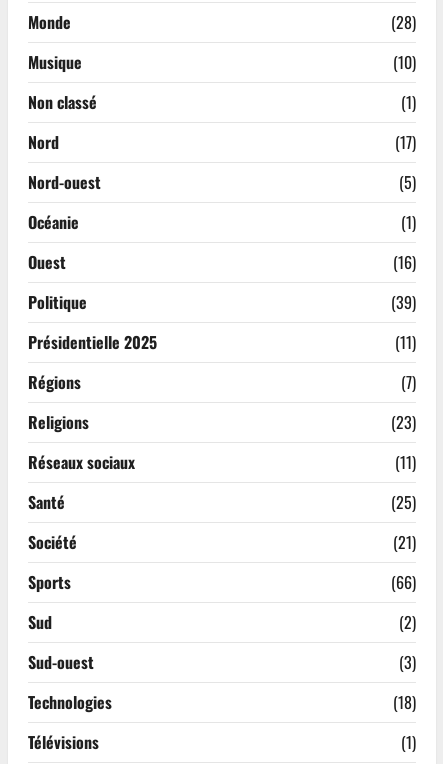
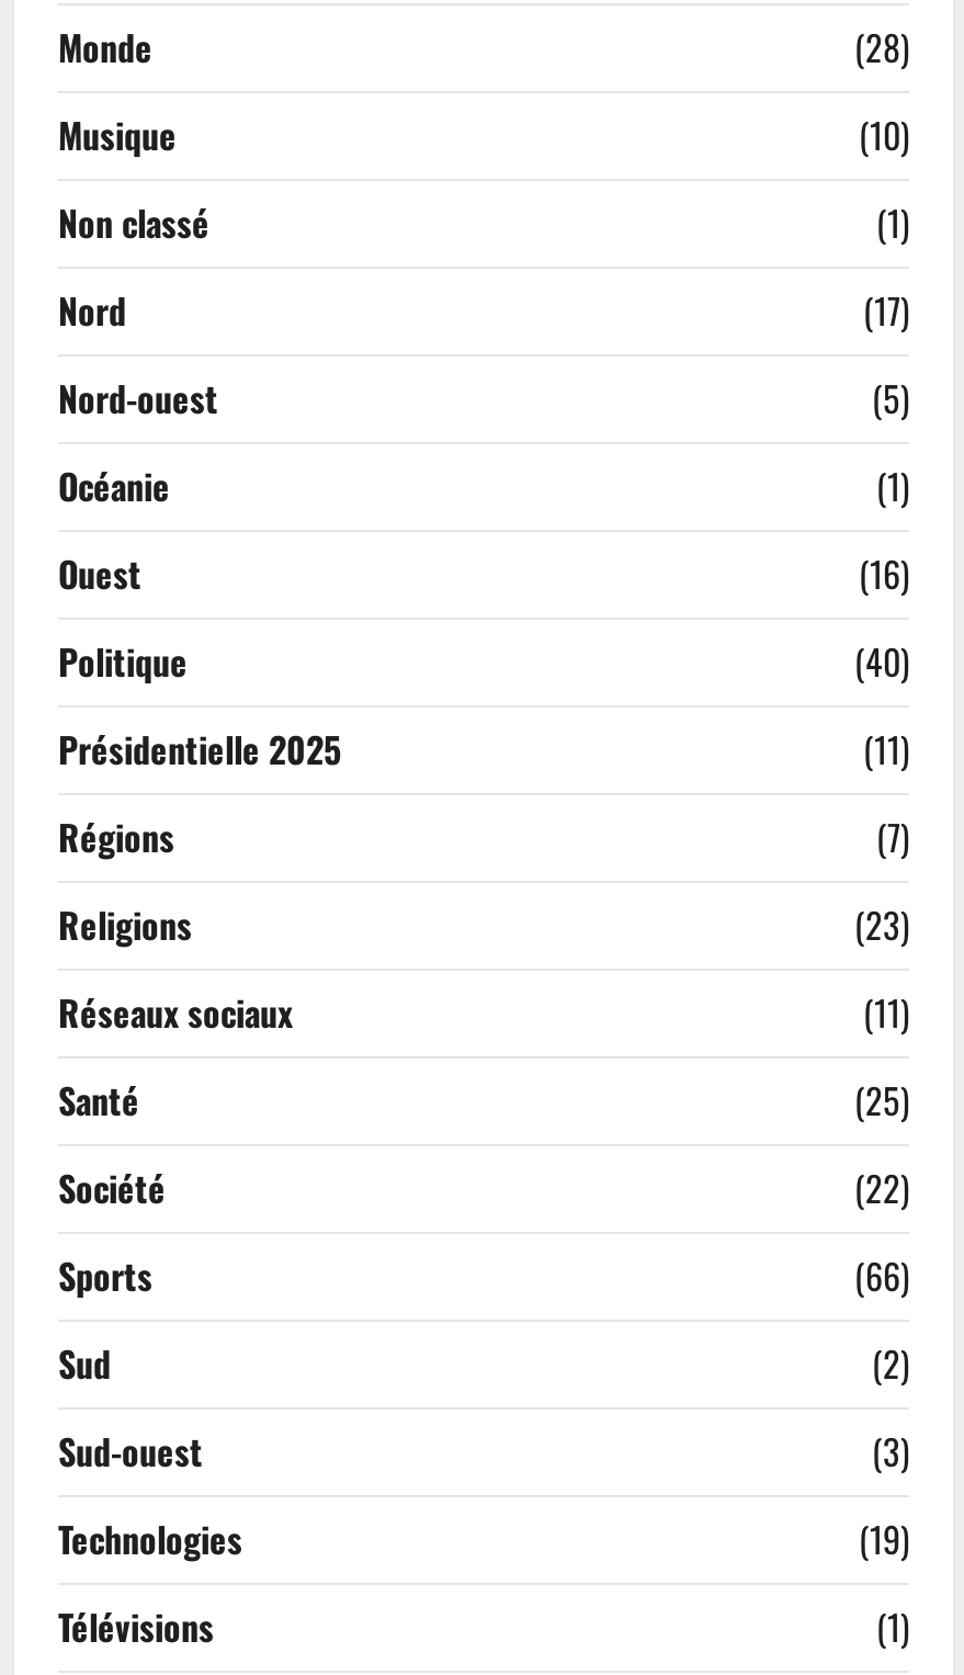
[391,290,416,314] (39) -> [854,635,909,688] (40)
[393,530,416,554] (21) -> [854,1162,909,1214] (22)
[393,690,416,714] (18) -> [859,1513,909,1565] (19)

